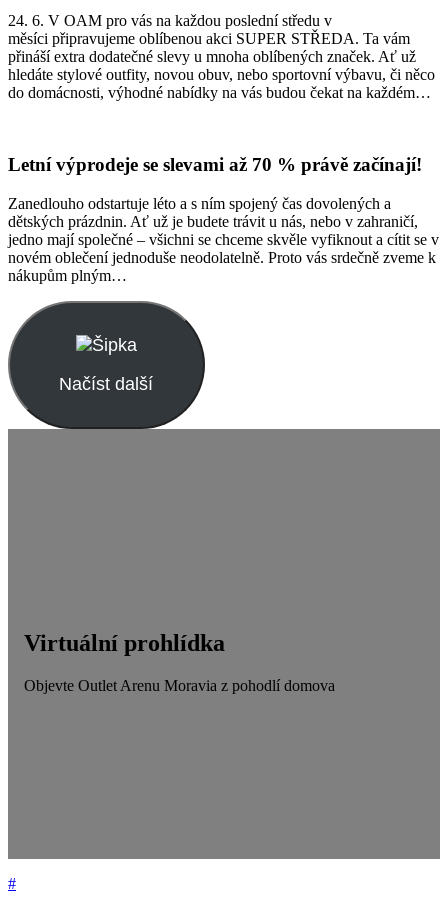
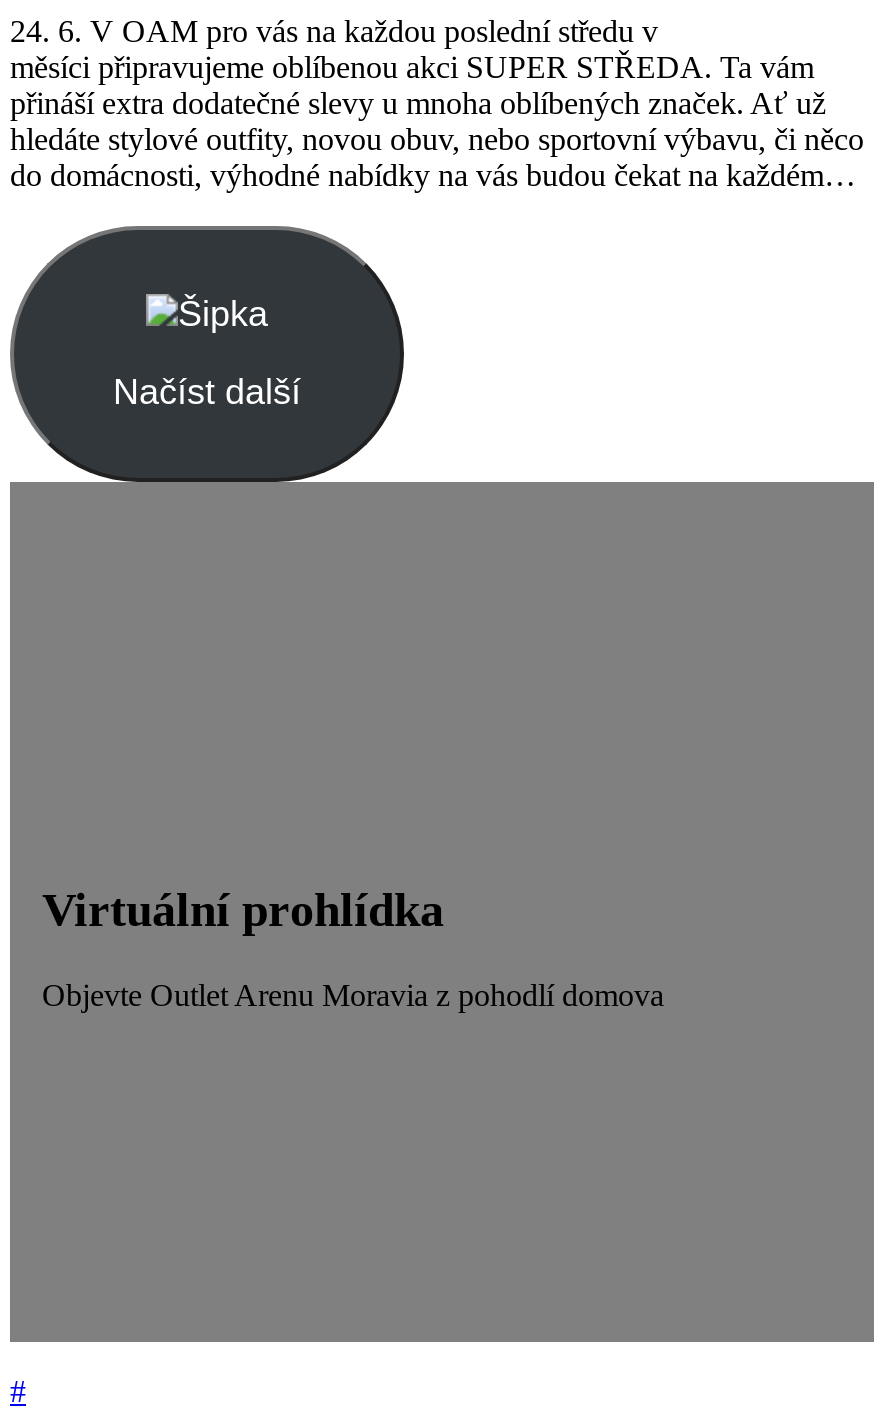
[8,154,439,284] Letní výprodeje se slevami až 70 % právě začínají! | Zanedlouho odstartuje léto a s ním spojený čas dovolených a | dětských prázdnin. Ať už je budete trávit u nás, nebo v zahraničí, | jedno mají společné – všichni se chceme skvěle vyfiknout a cítit se v | novém oblečení jednoduše neodolatelně. Proto vás srdečně zveme k | nákupům plným… -> none

